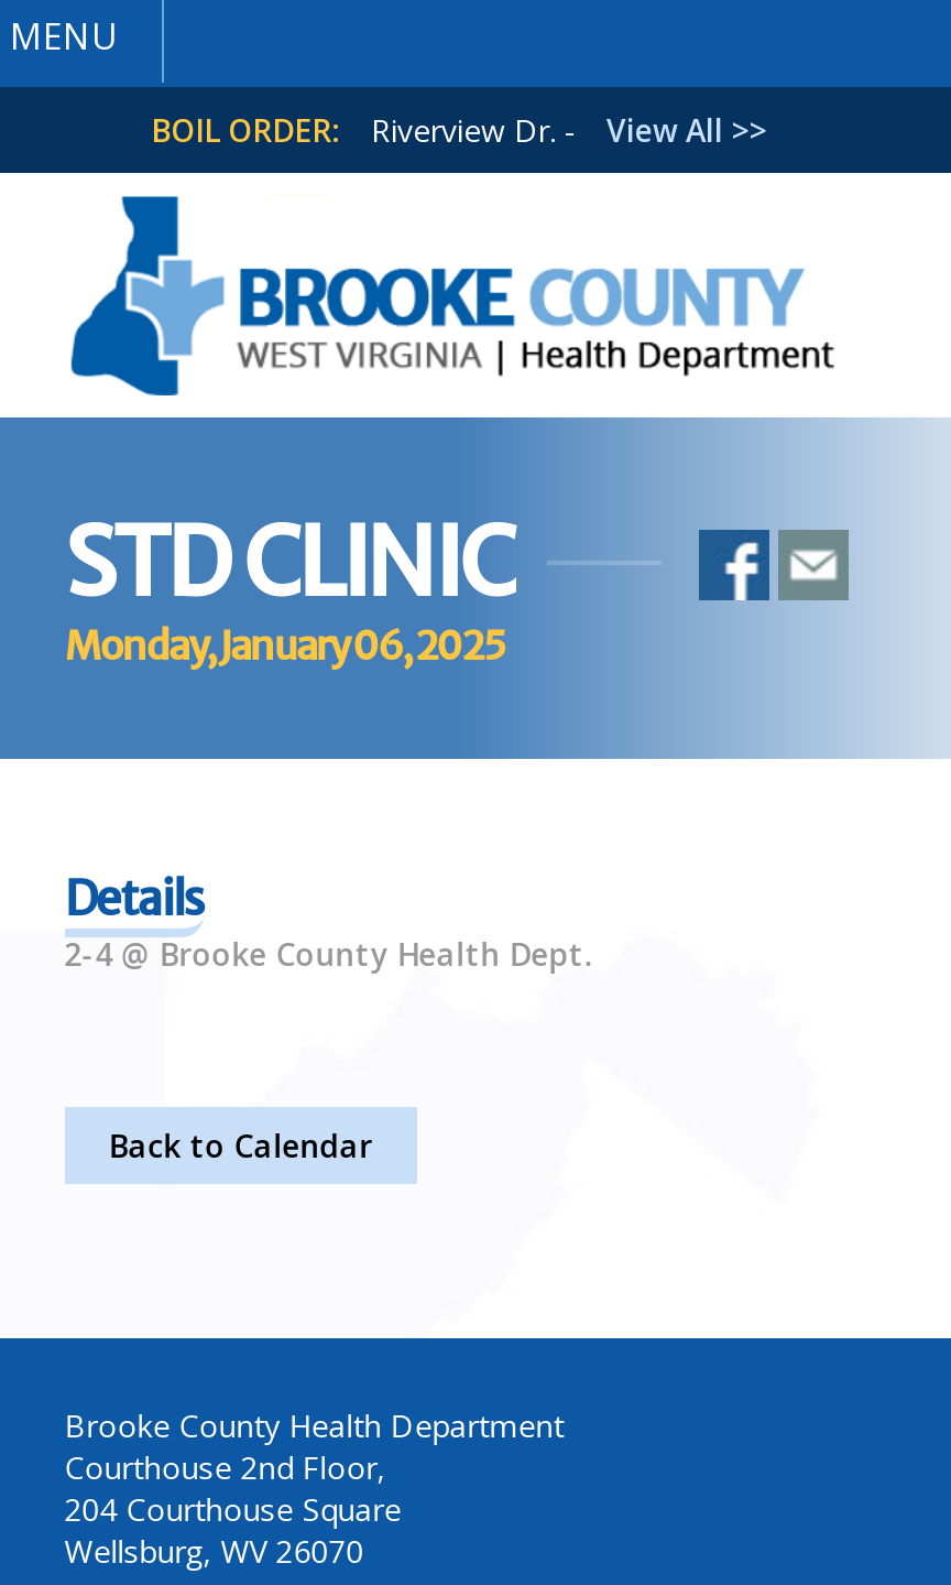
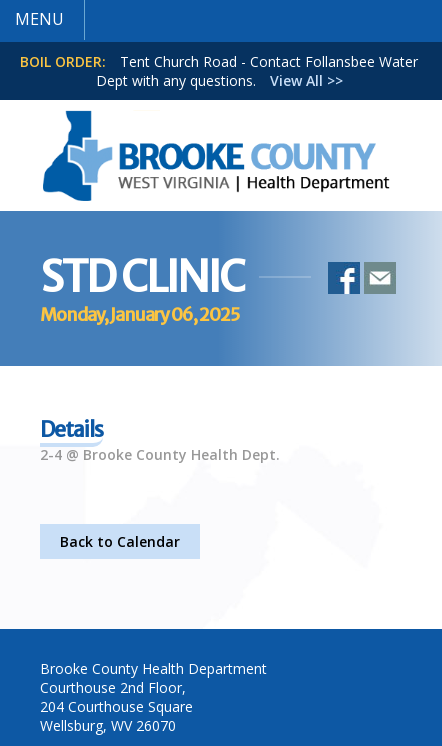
[151,109,767,151] BOIL ORDER: Riverview Dr. - View All >> -> [20,52,418,90] BOIL ORDER: Tent Church Road - Contact Follansbee Water | Dept with any questions. View All >>

